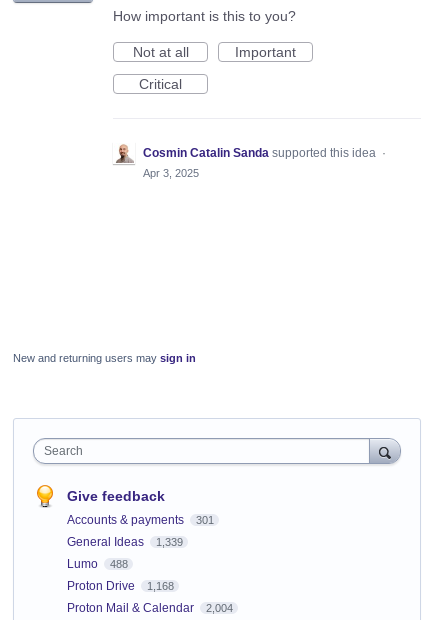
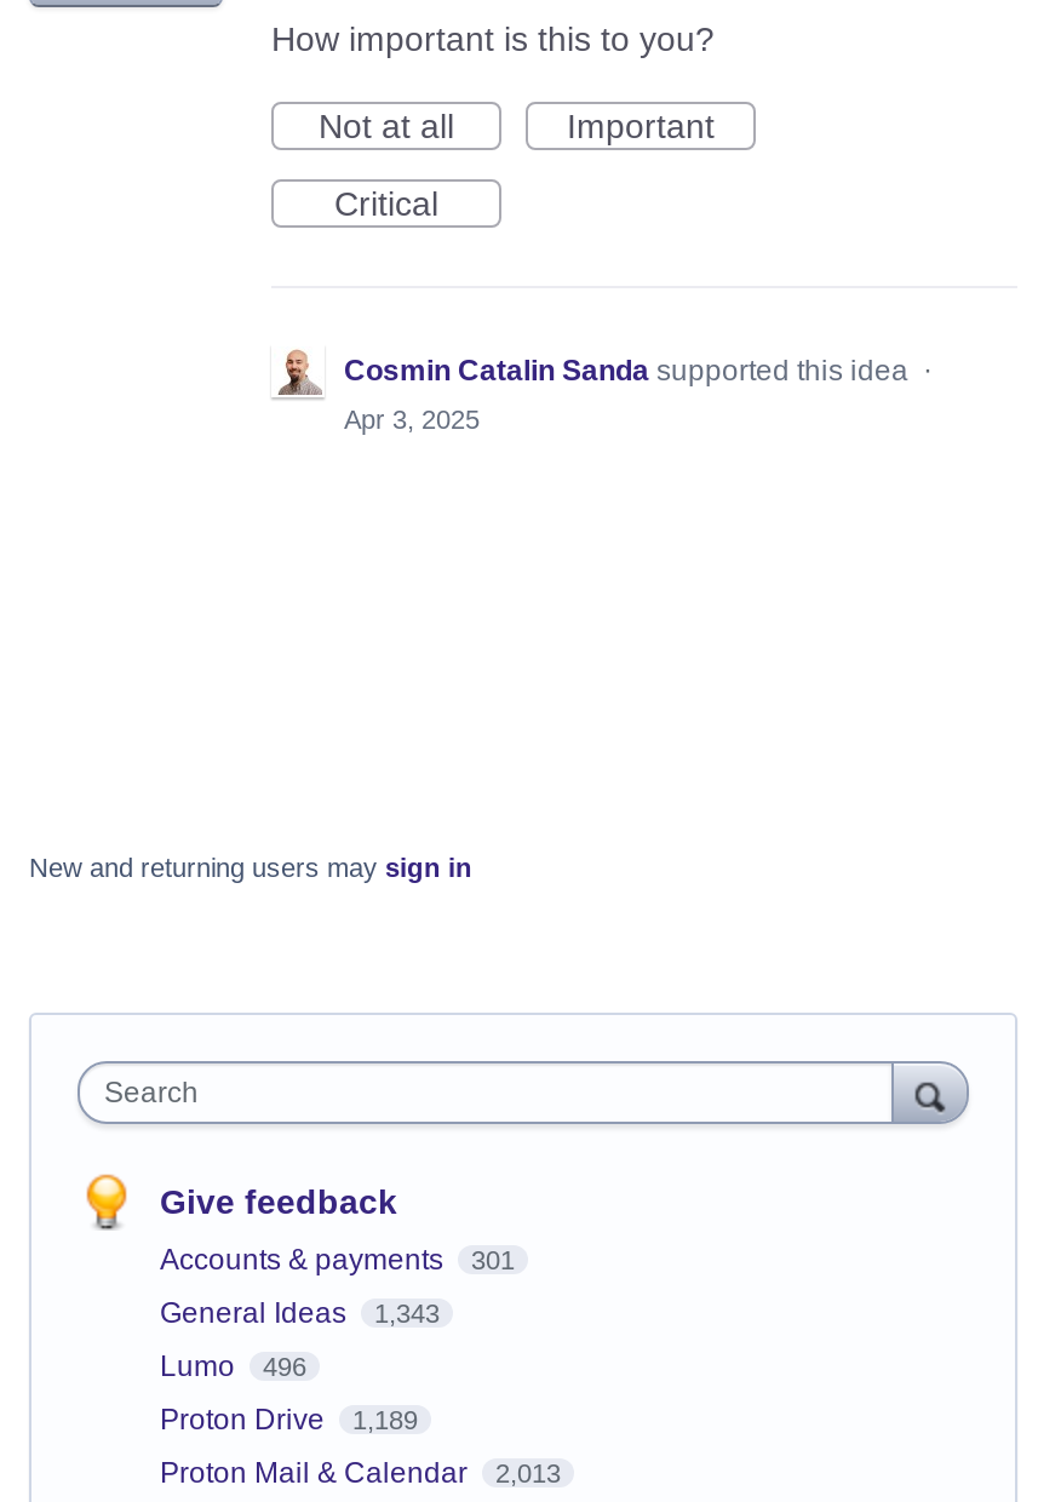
[67,535,182,549] General Ideas 1,339 -> [160,1295,440,1329] General Ideas 1,343
[67,557,127,571] Lumo 488 -> [160,1348,306,1382] Lumo 496
[67,579,173,593] Proton Drive 1,168 -> [160,1402,418,1436] Proton Drive 1,189
[67,601,232,615] Proton Mail & Calendar 2,004 -> [160,1455,561,1489] Proton Mail & Calendar 2,013

